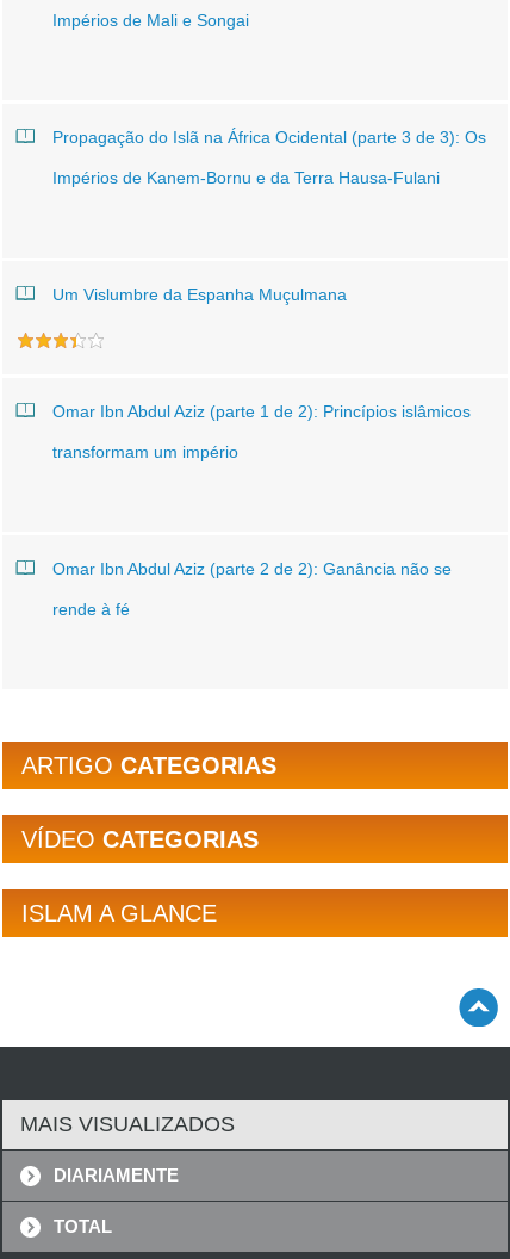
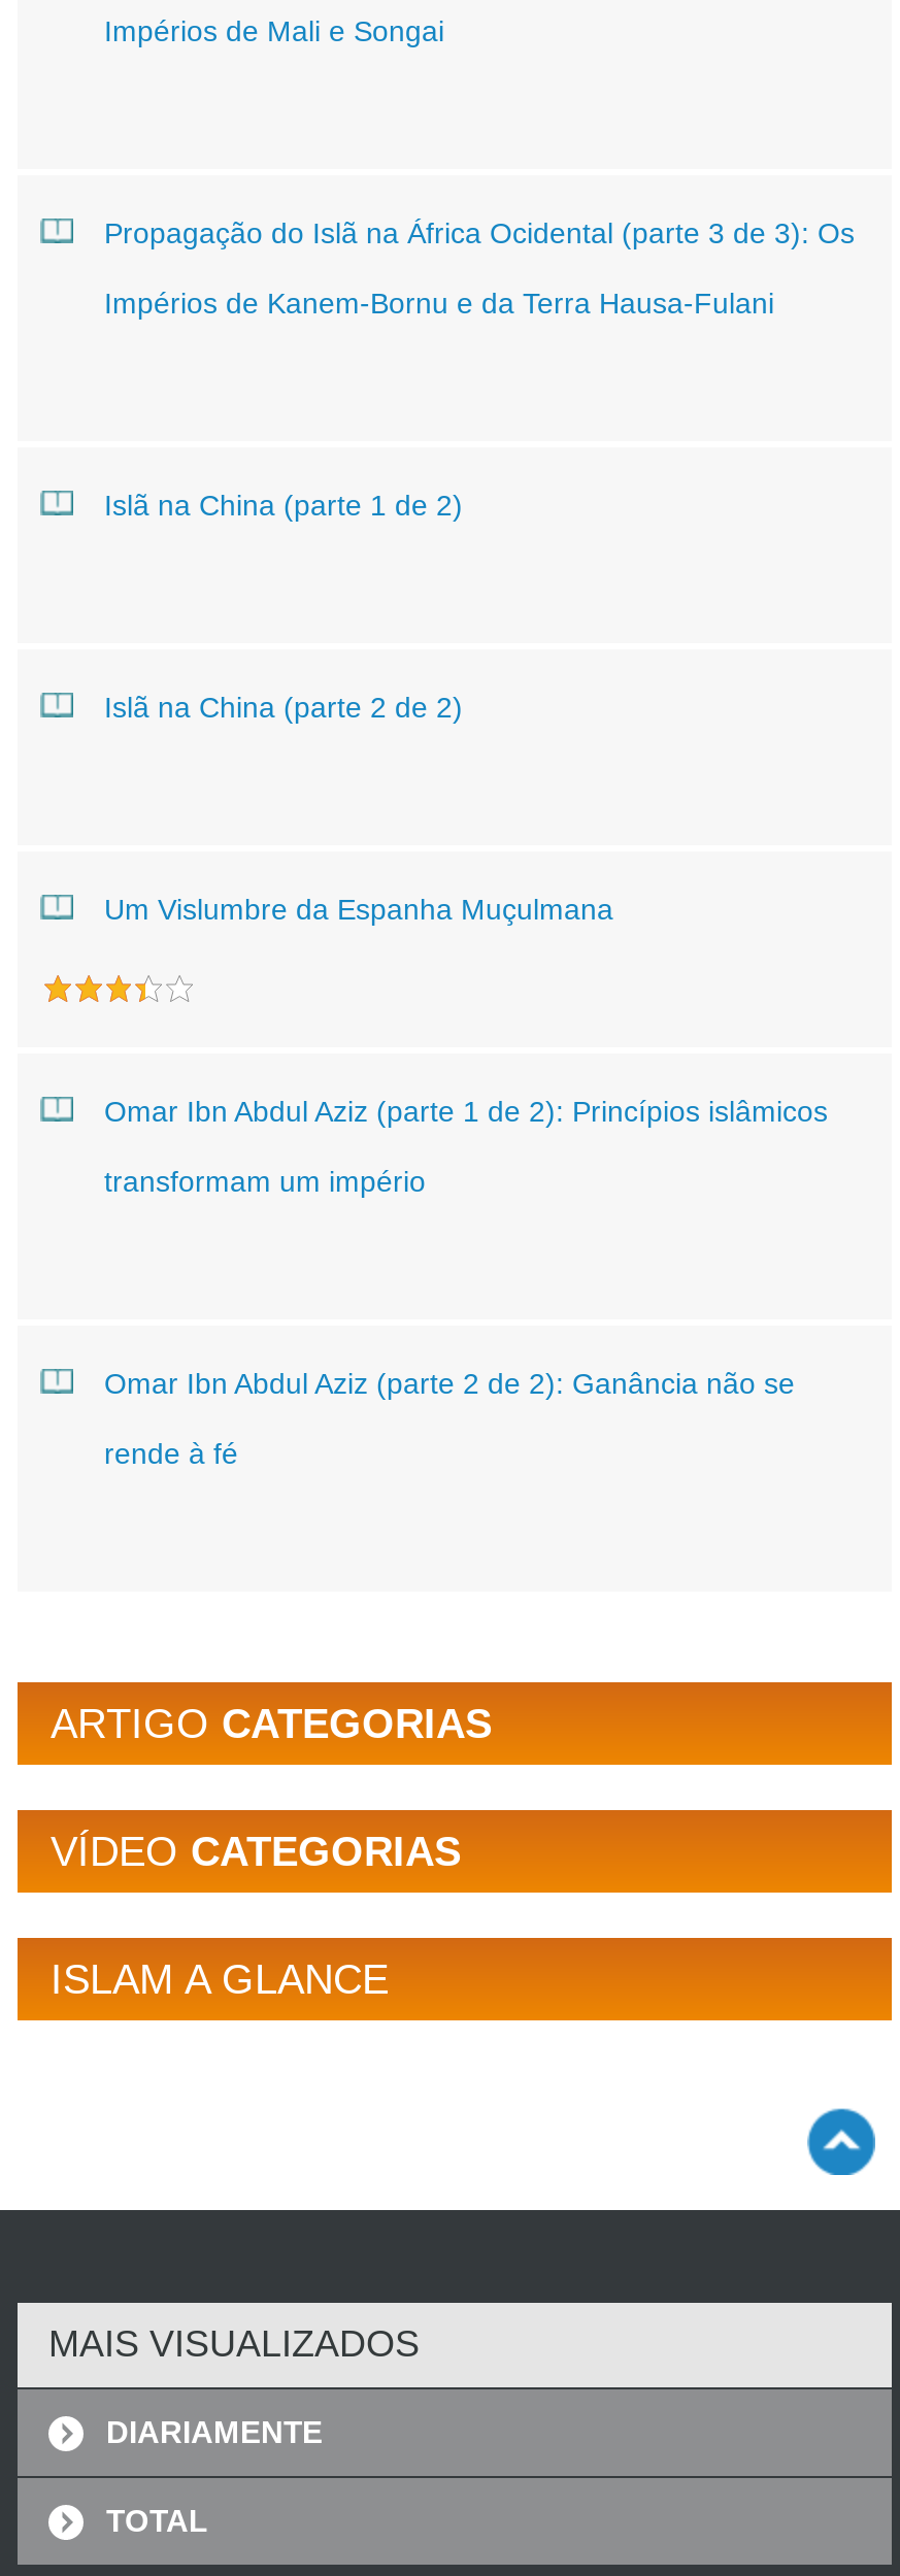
none -> [104,489,463,522] Islã na China (parte 1 de 2)
none -> [104,691,463,724] Islã na China (parte 2 de 2)

